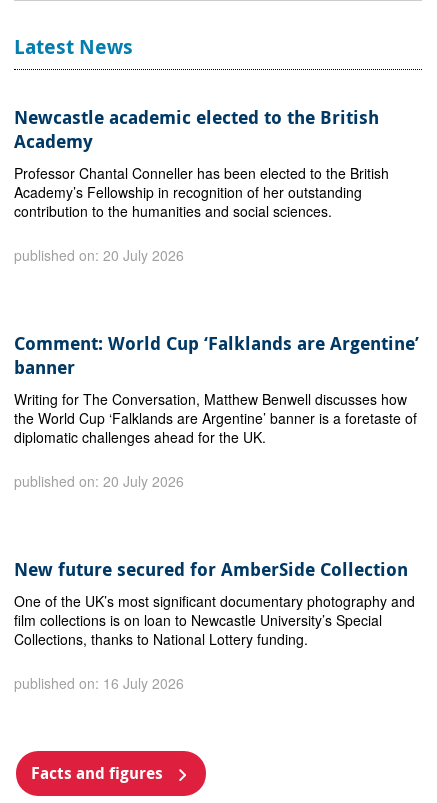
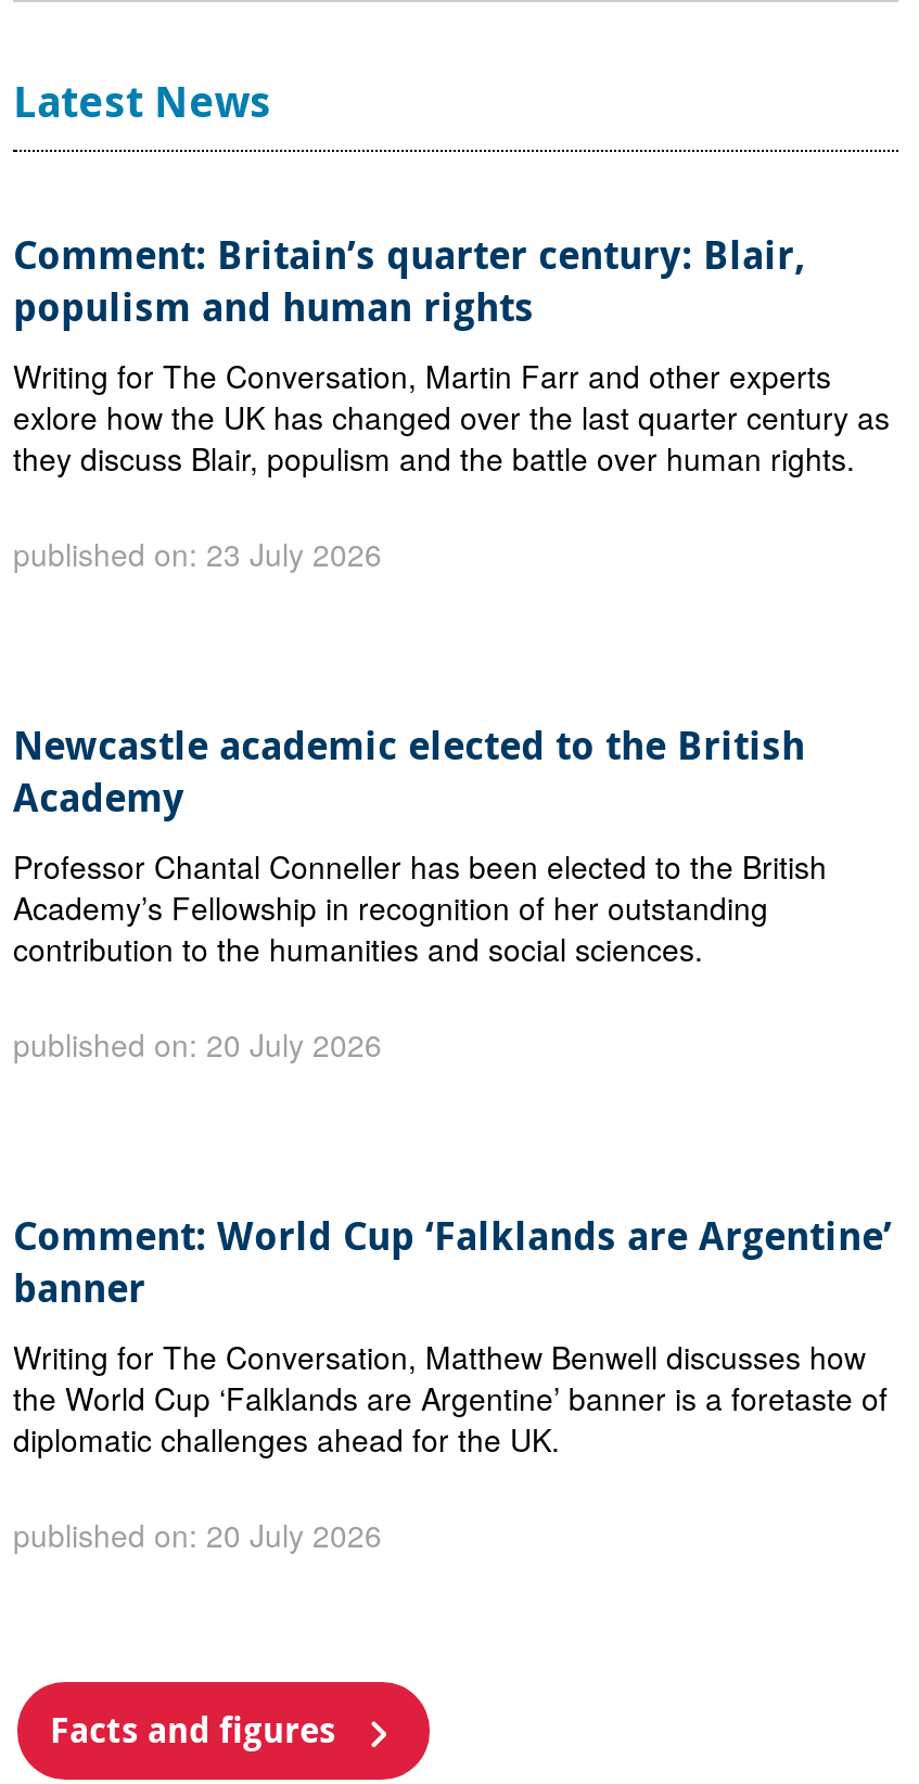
none -> [13,229,890,576] Comment: Britain’s quarter century: Blair, | populism and human rights | Writing for The Conversation, Martin Farr and other experts | exlore how the UK has changed over the last quarter century as | they discuss Blair, populism and the battle over human rights. | published on: 23 July 2026
moved [14,105,419,491] -> [13,719,892,1557]: Newcastle academic elected to the British | Academy | Professor Chantal Conneller has been elected to the British | ... | diplomatic challenges ahead for the UK. | published on: 20 July 2026
[14,557,415,693] New future secured for AmberSide Collection | One of the UK’s most significant documentary photography and | film collections is on loan to Newcastle University’s Special | Collections, thanks to National Lottery funding. | published on: 16 July 2026 -> none

